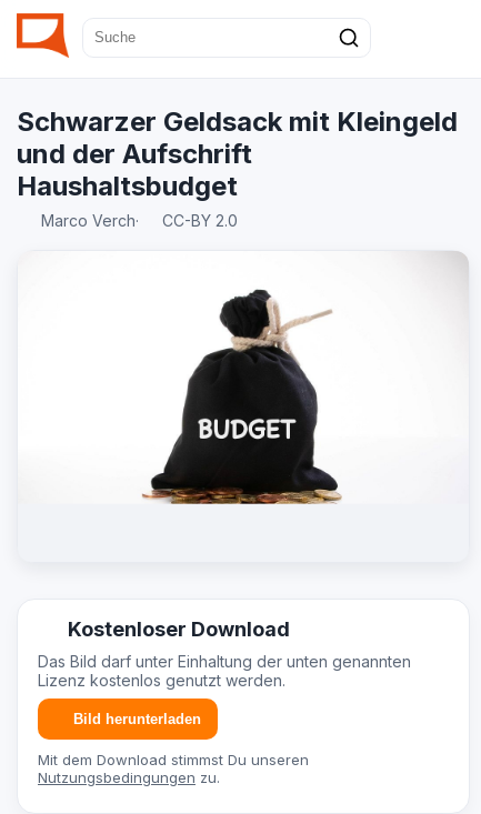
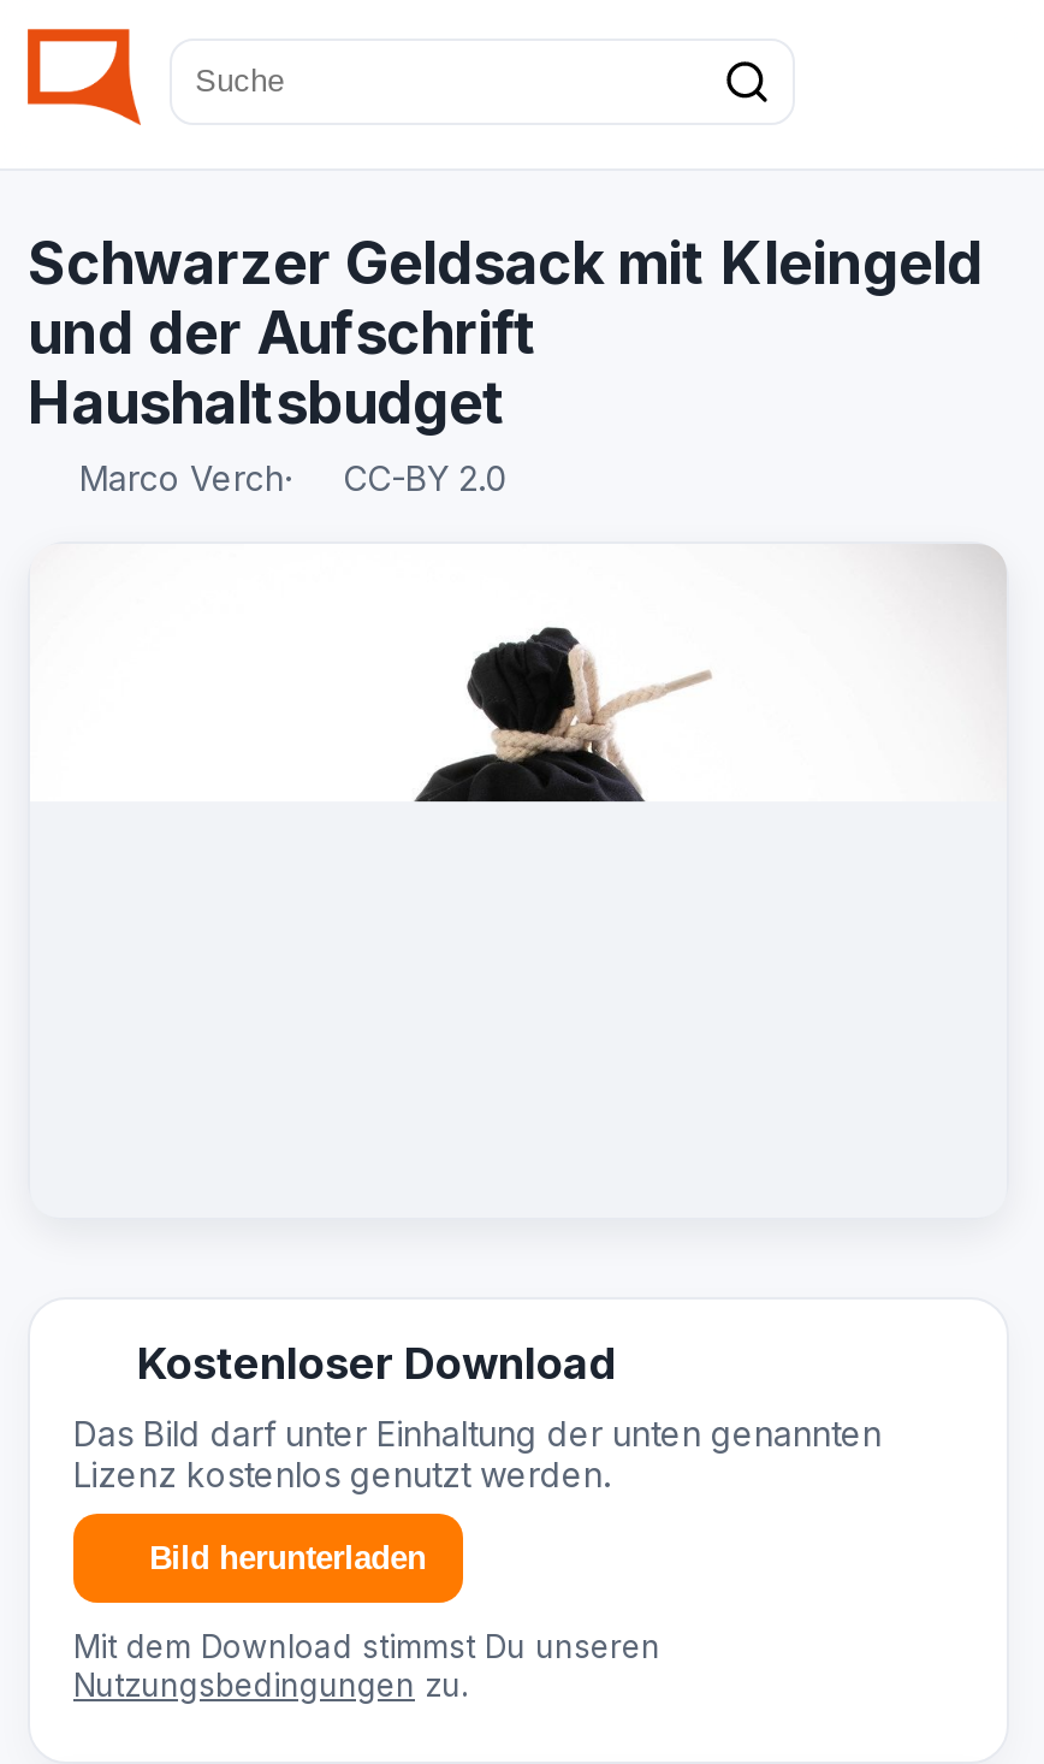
[141,370,342,505] [image] -> none

